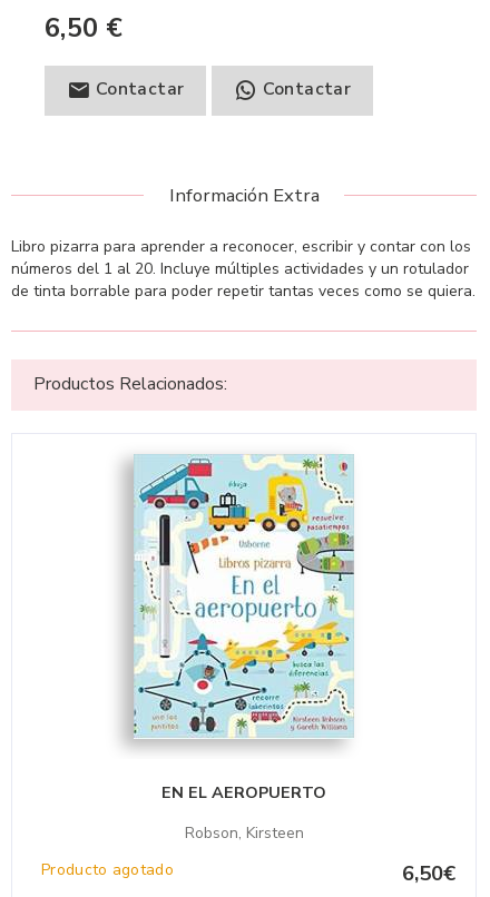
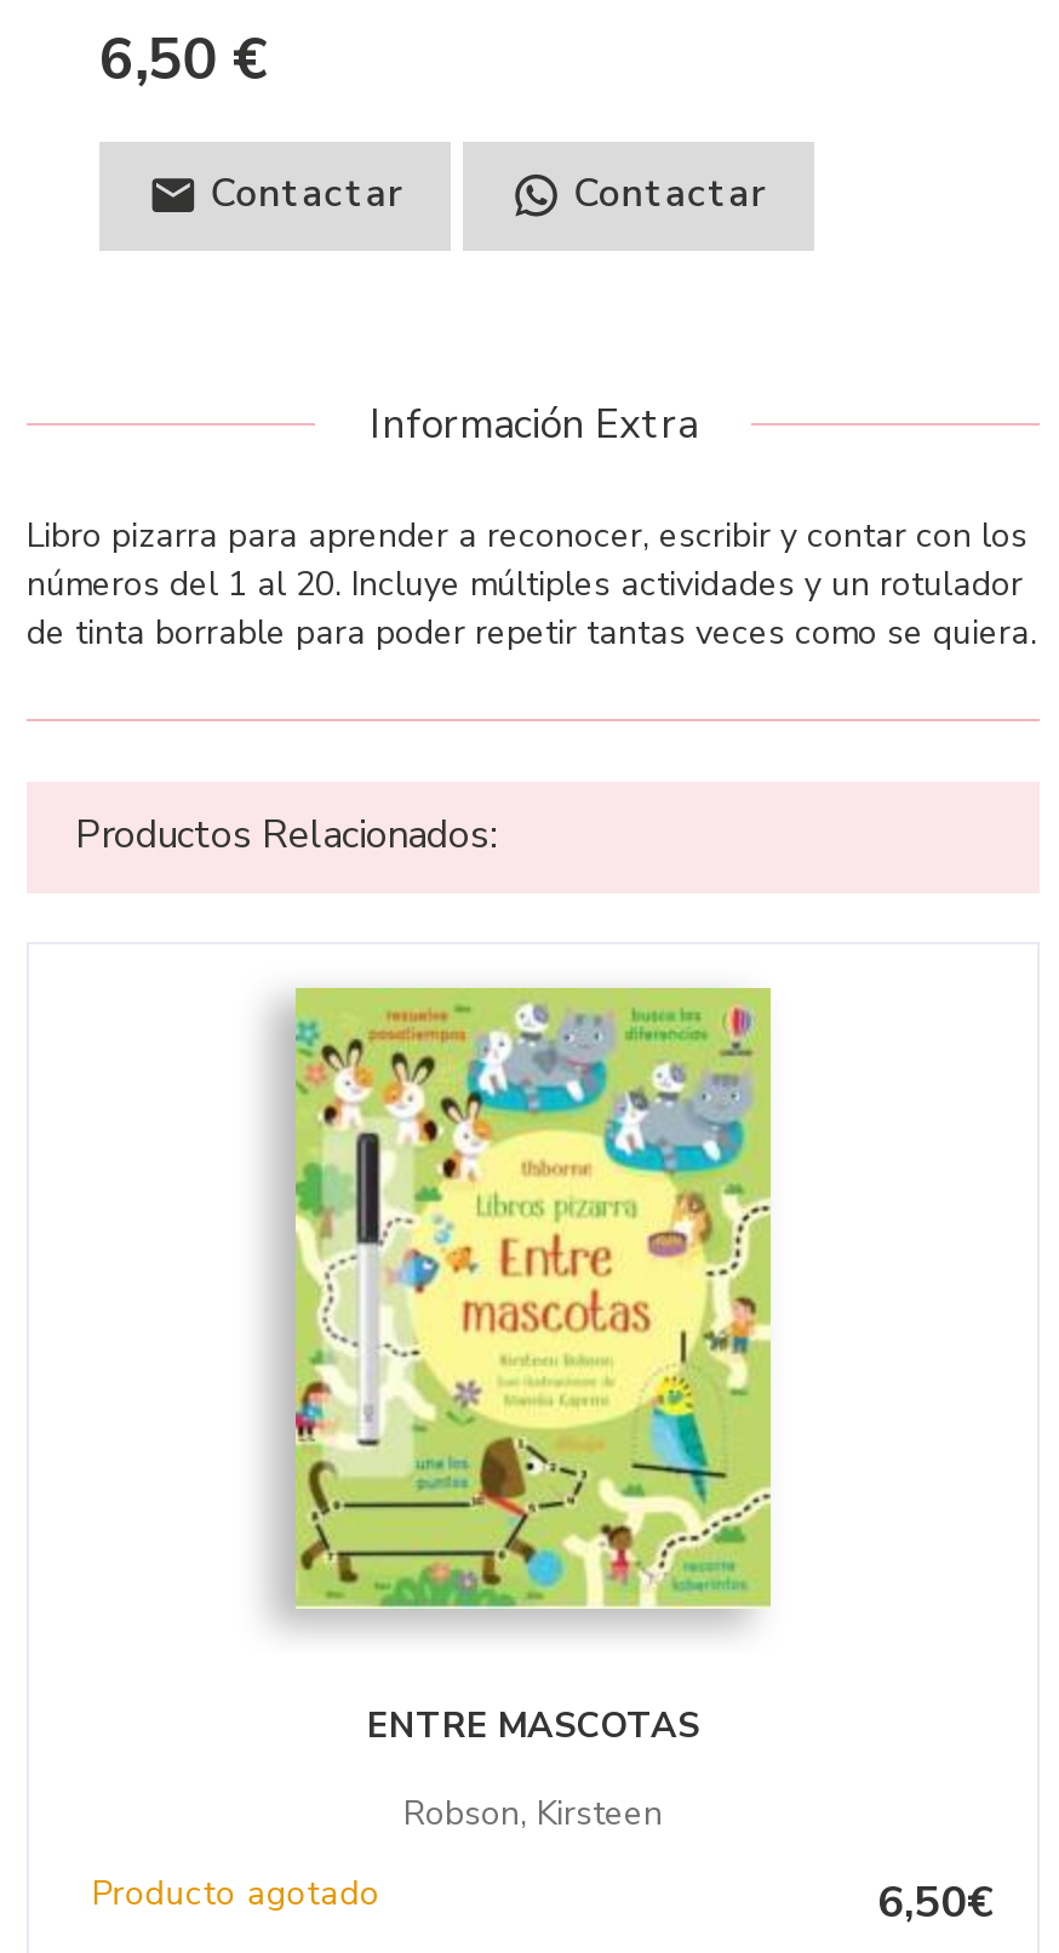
[134,454,355,804] [image] | EN EL AEROPUERTO -> [293,986,773,1749] [image] | ENTRE MASCOTAS

